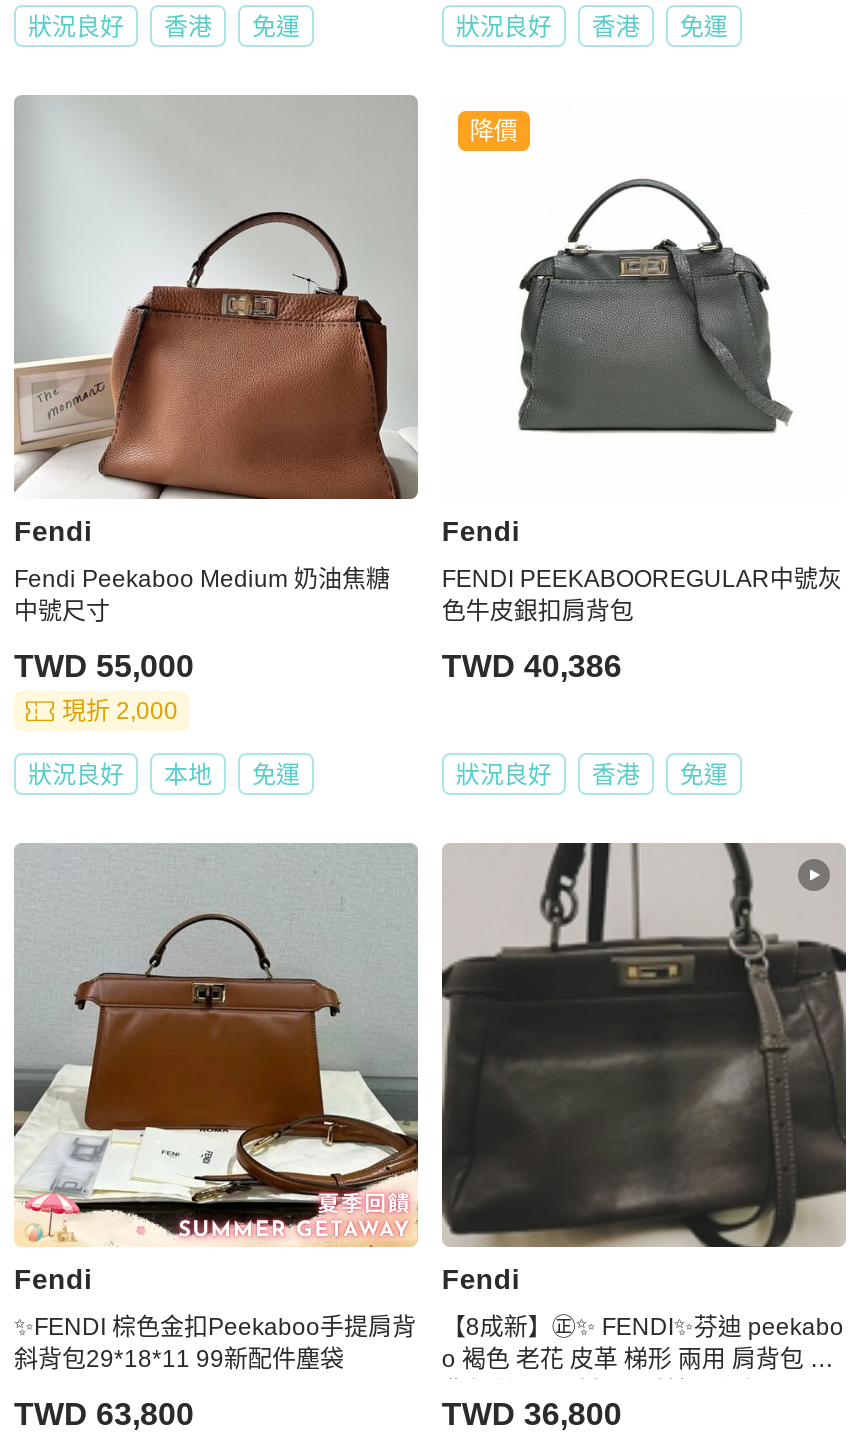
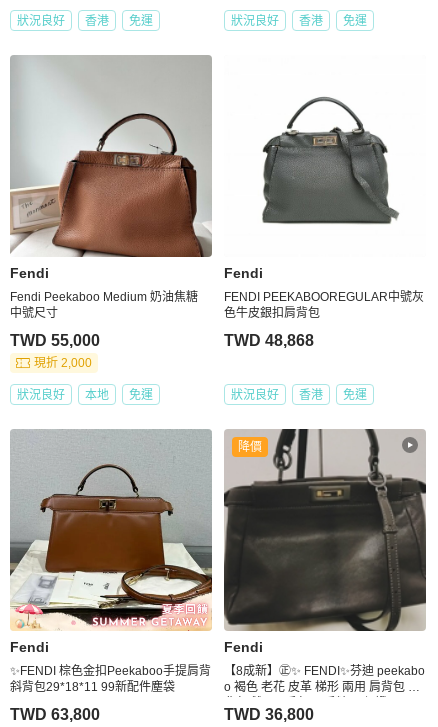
moved [470,117,518,145] -> [238,440,262,454]: 降價
[442,649,622,683] TWD 40,386 -> [224,332,314,349] TWD 48,868

